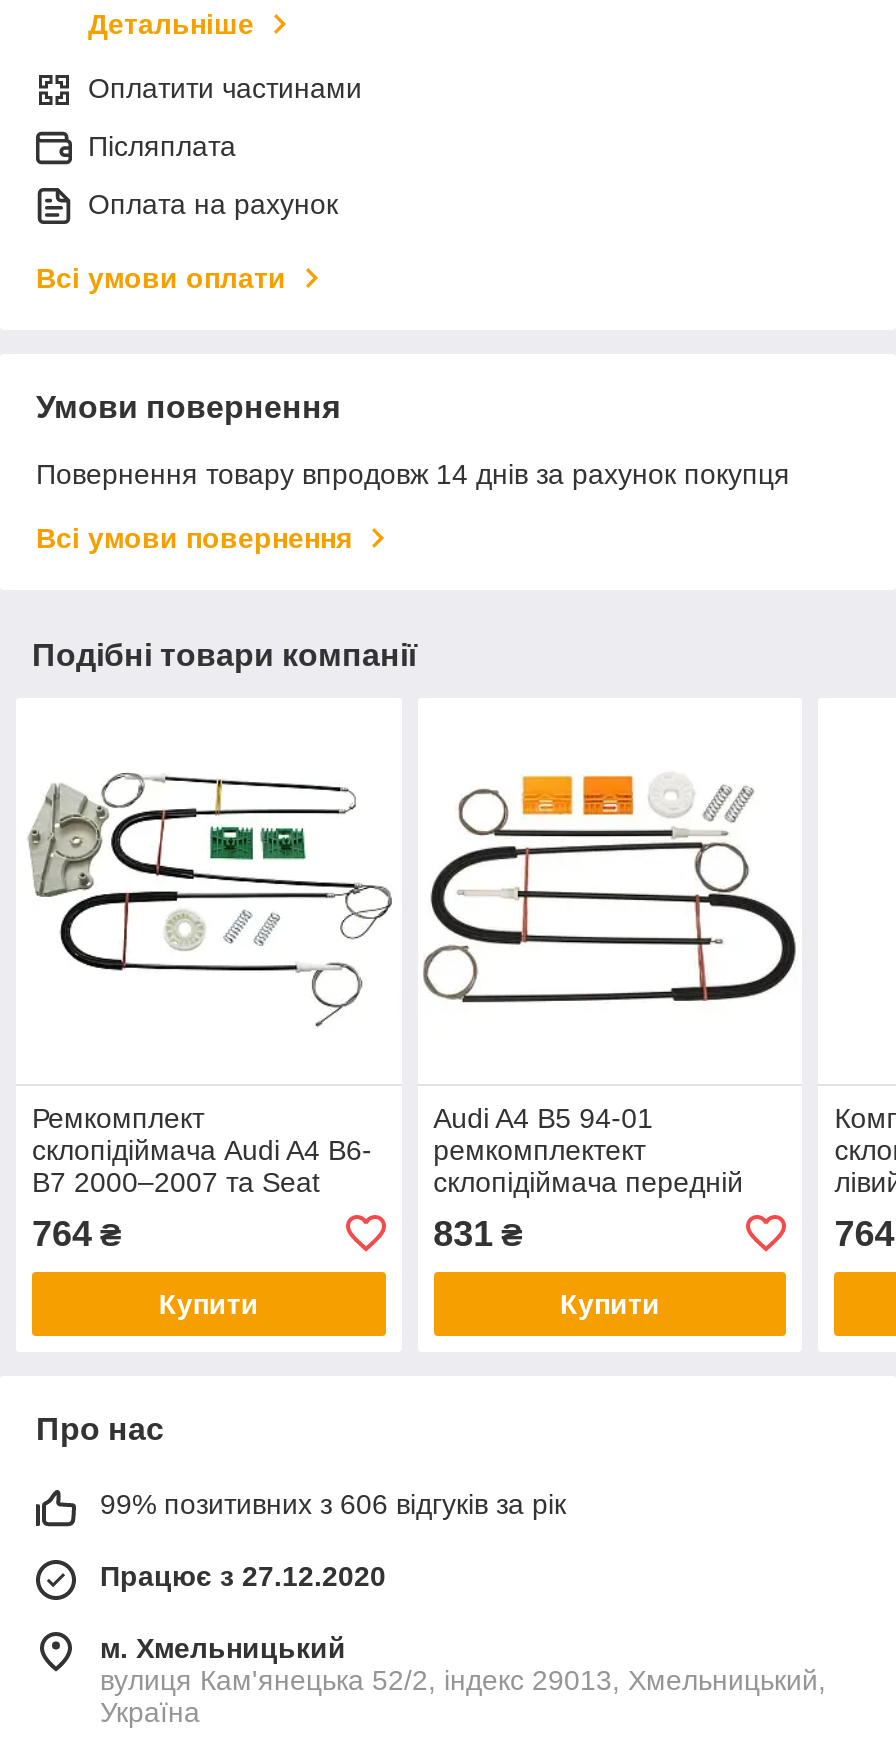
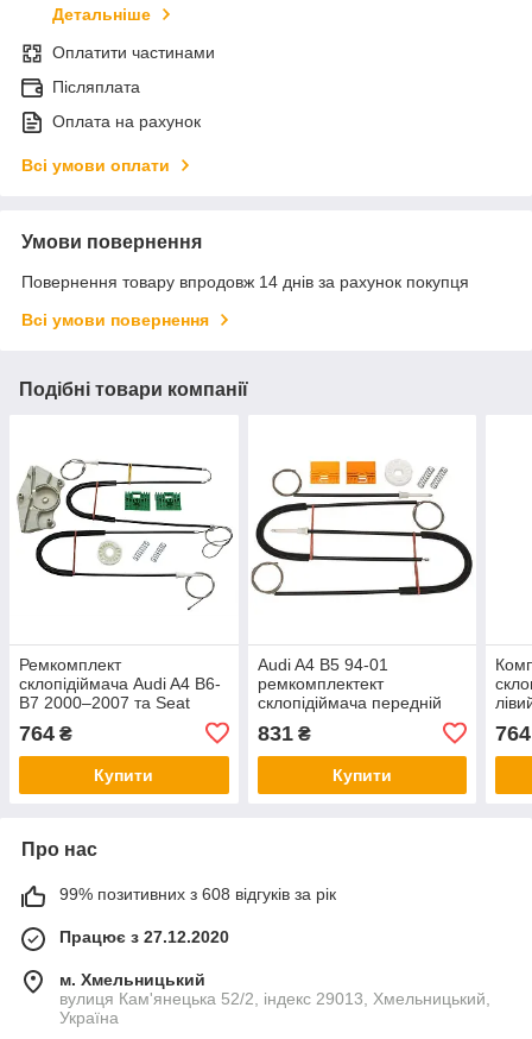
[100,1488,566,1520] 99% позитивних з 606 відгуків за рік -> [59,884,336,903] 99% позитивних з 608 відгуків за рік

